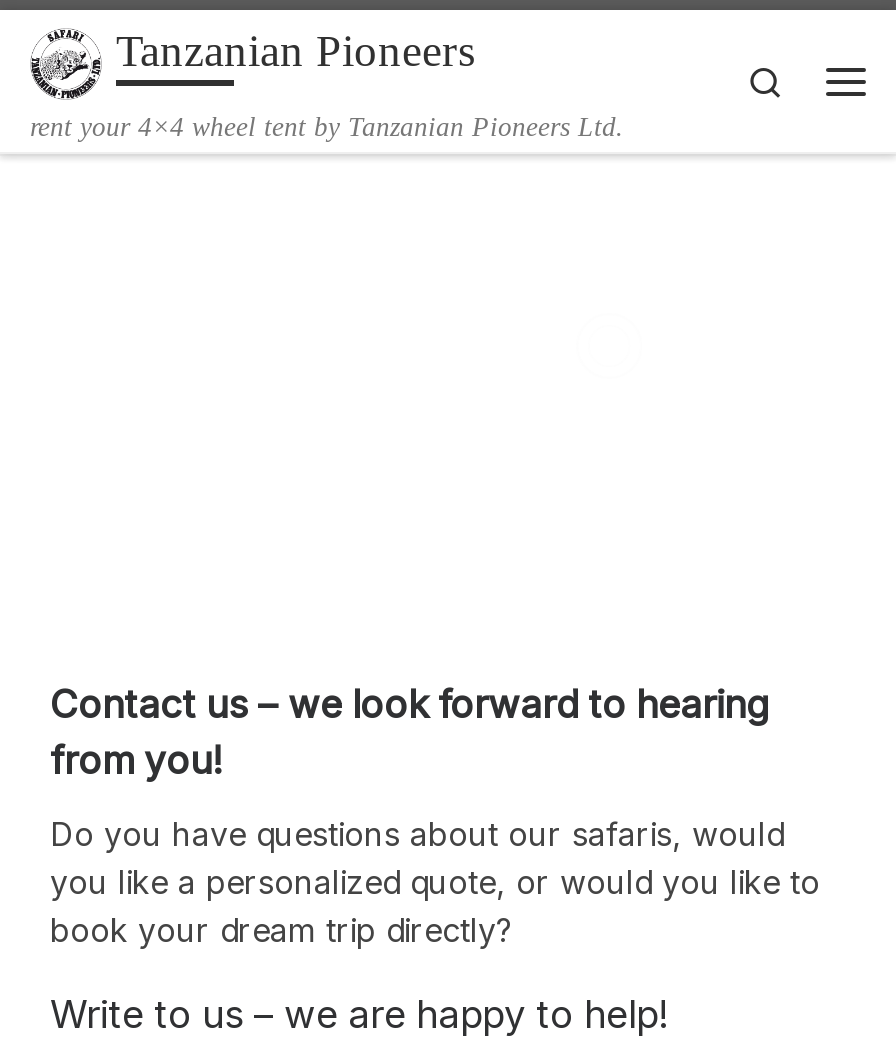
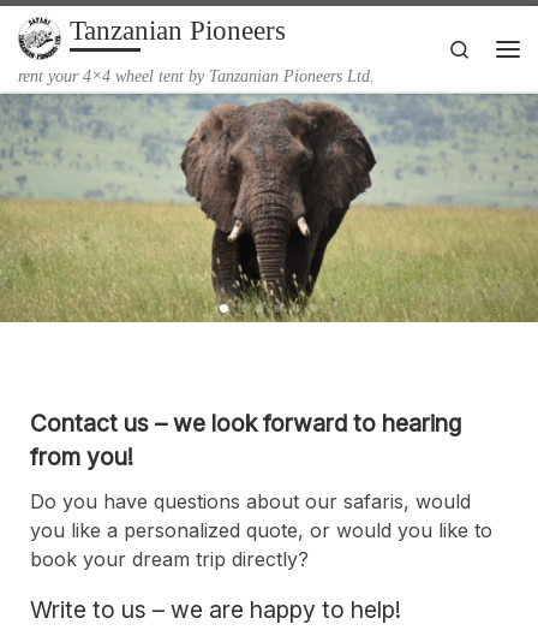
none -> [4,93,534,323] [image]

